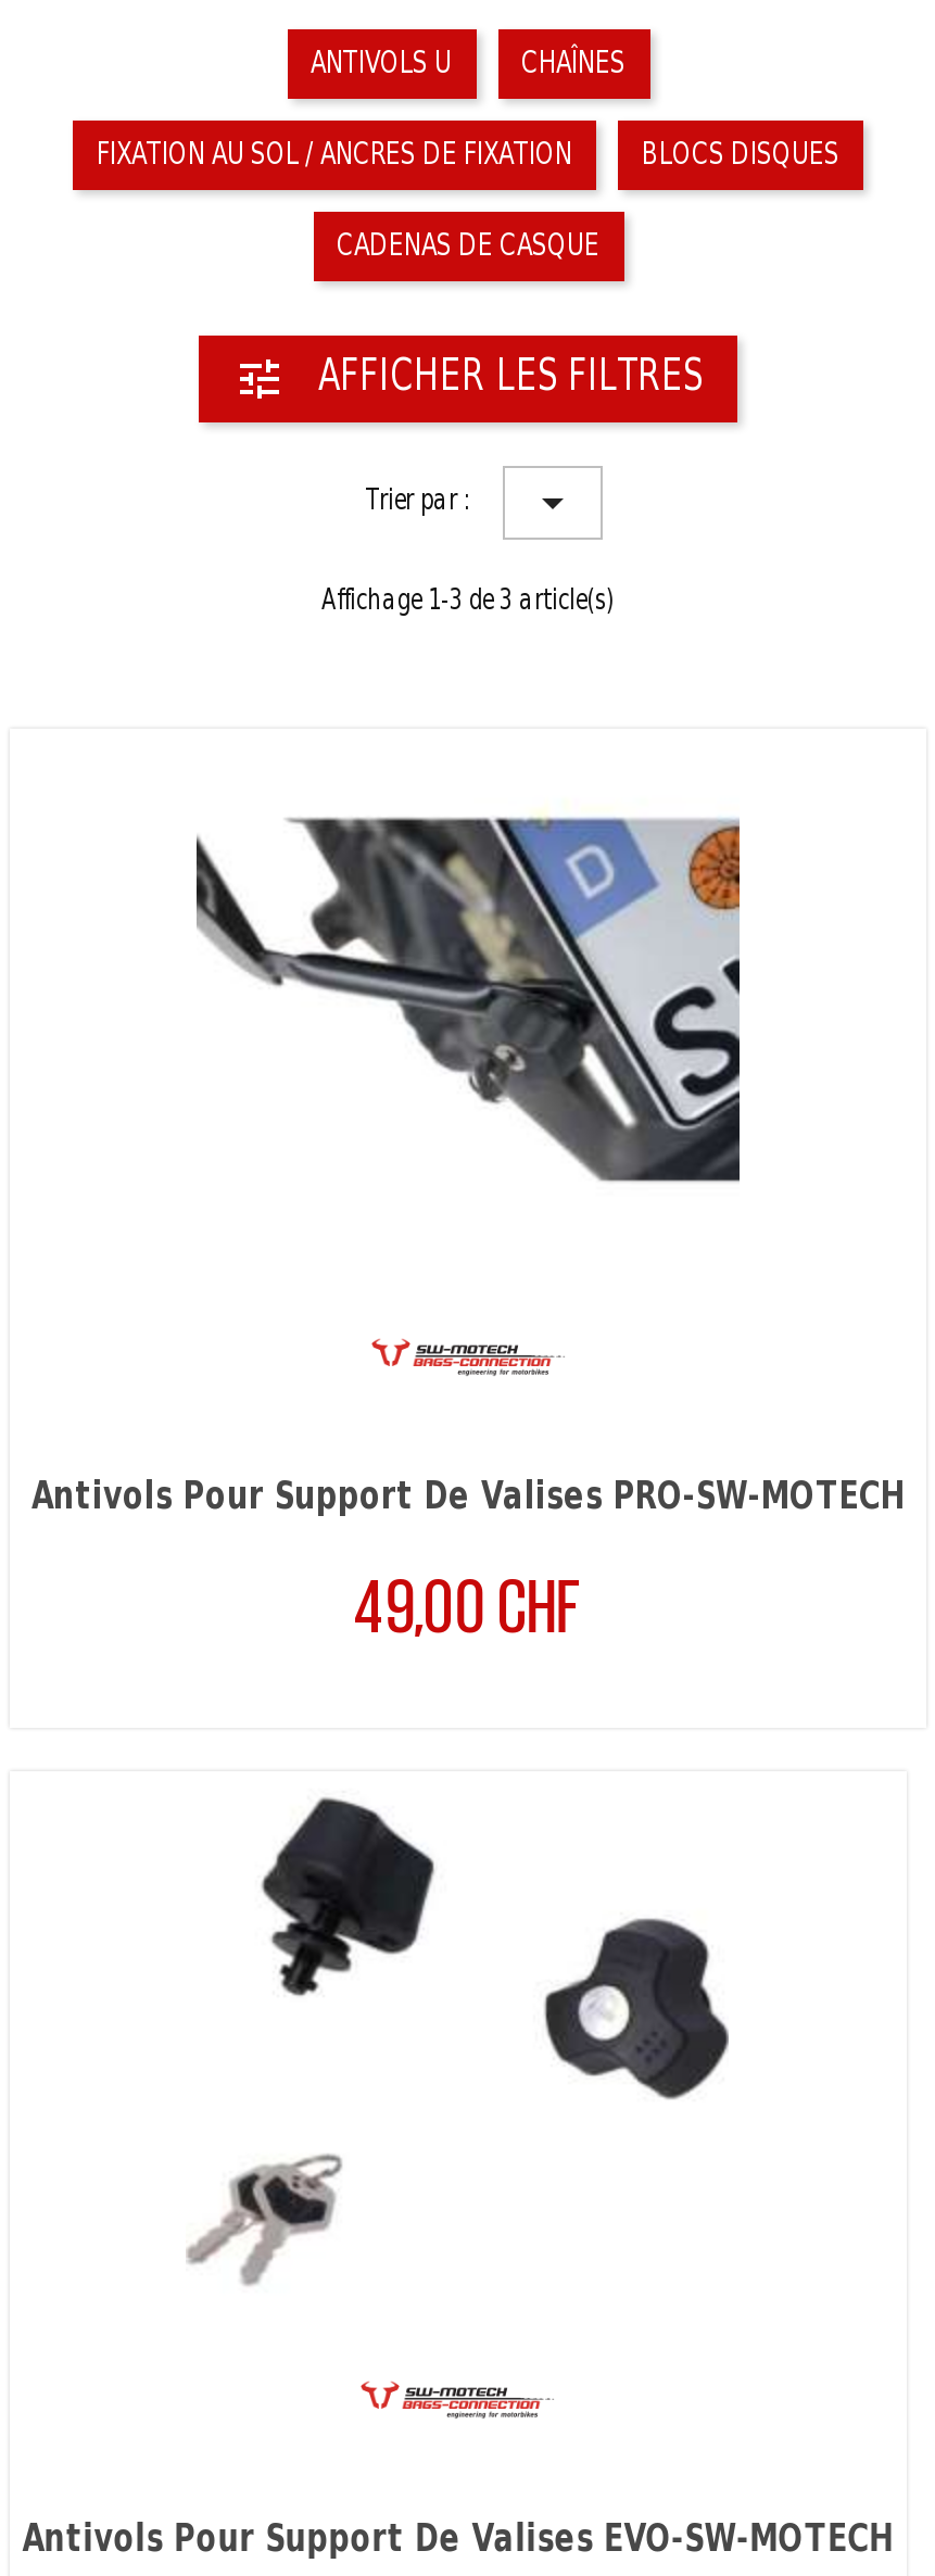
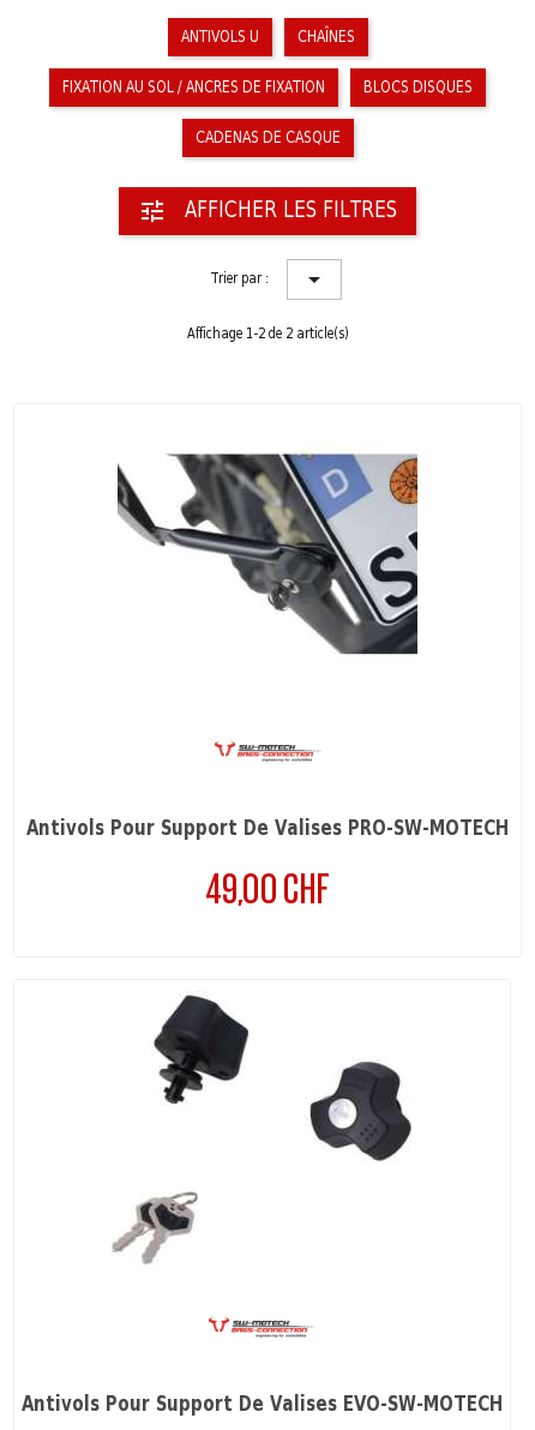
[321,588,615,616] Affichage 1-3 de 3 article(s) -> [187,326,348,342] Affichage 1-2 de 2 article(s)

